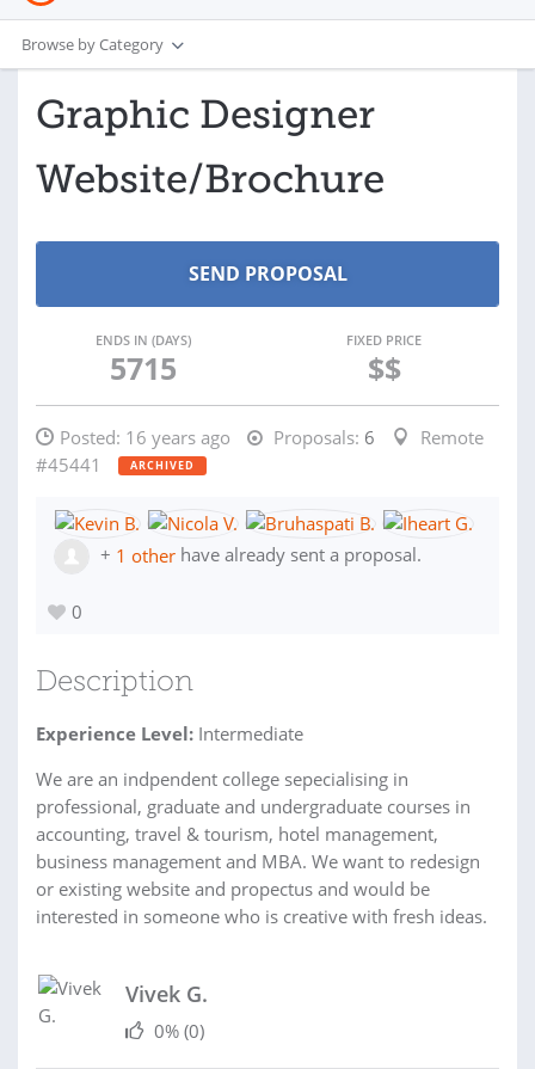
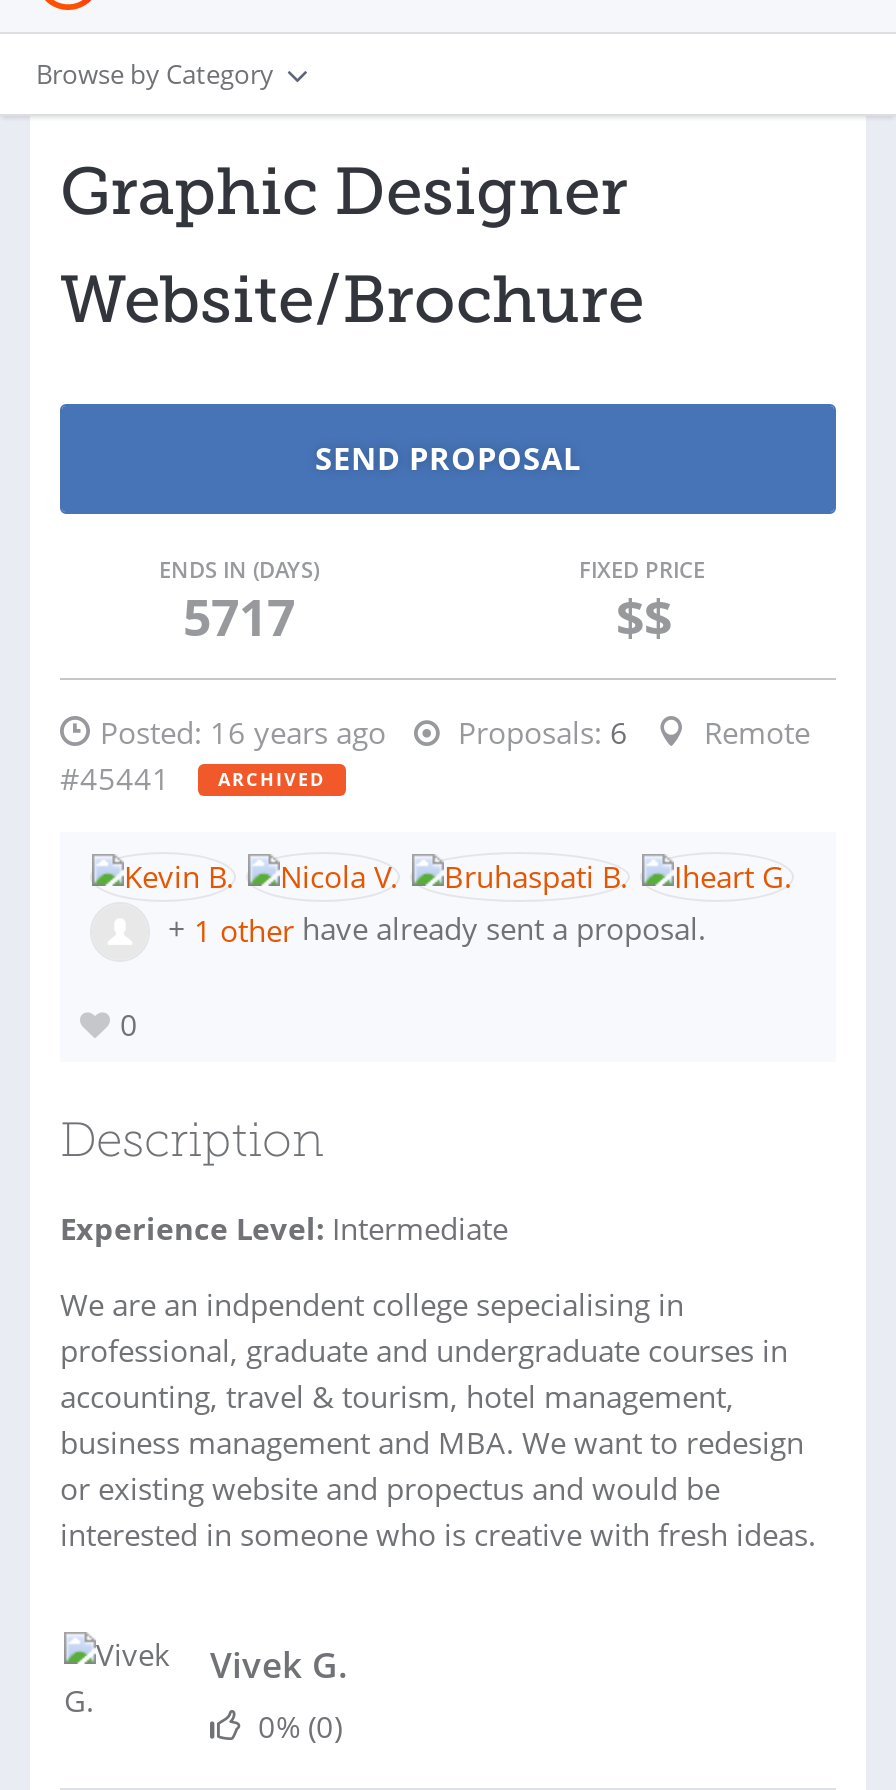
[109,348,176,388] 5715 -> [183,582,295,650] 5717

